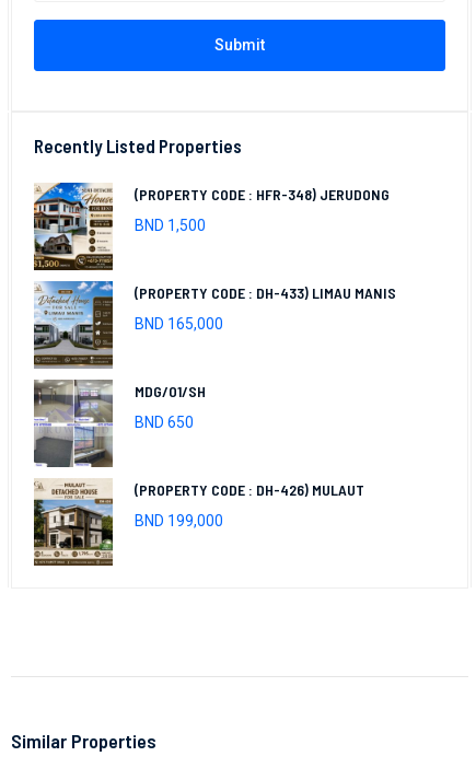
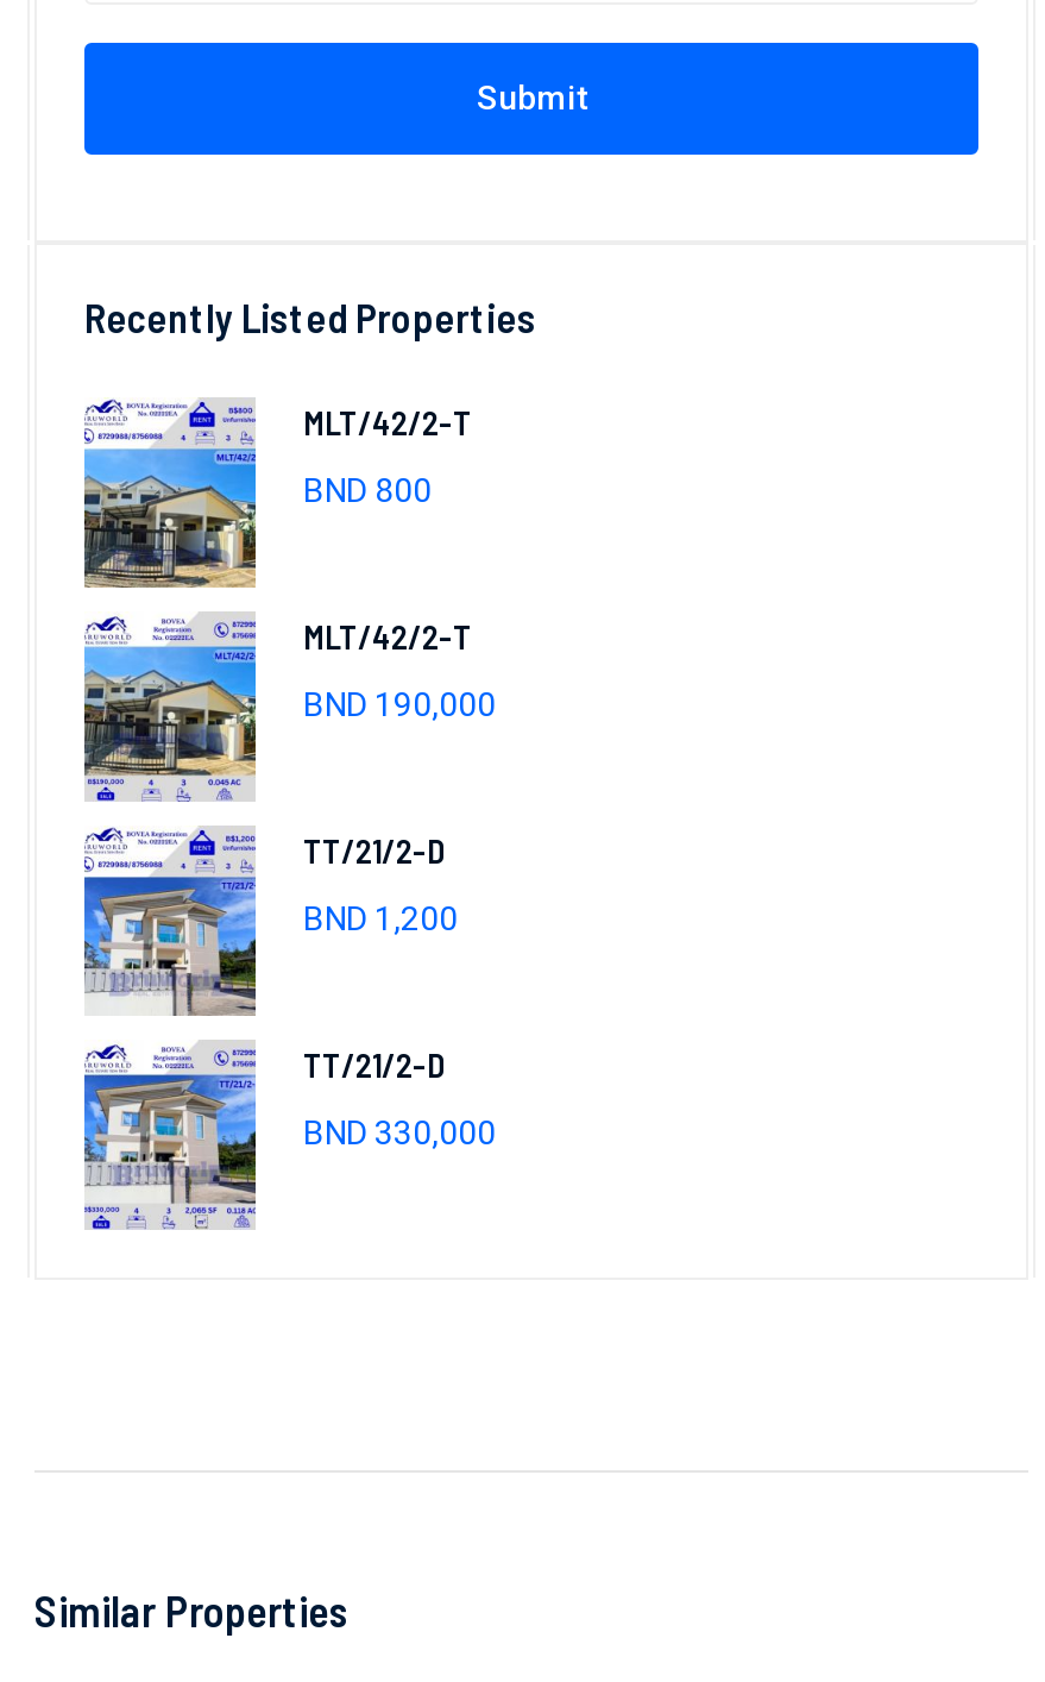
[33,182,390,270] [image] | (PROPERTY CODE : HFR-348) JERUDONG -> [82,397,472,585] [image] | MLT/42/2-T
[135,217,206,234] BND 1,500 -> [303,471,432,509] BND 800
[33,280,396,369] [image] | (PROPERTY CODE : DH-433) LIMAU MANIS -> [84,611,472,802] [image] | MLT/42/2-T
[135,315,223,333] BND 165,000 -> [303,685,496,723] BND 190,000
[33,379,206,468] [image] | MDG/01/SH -> [82,826,446,1016] [image] | TT/21/2-D
[135,414,194,431] BND 650 -> [303,899,458,937] BND 1,200
[33,478,364,567] [image] | (PROPERTY CODE : DH-426) MULAUT -> [82,1044,446,1230] [image] | TT/21/2-D
[135,512,223,530] BND 199,000 -> [303,1113,496,1151] BND 330,000

